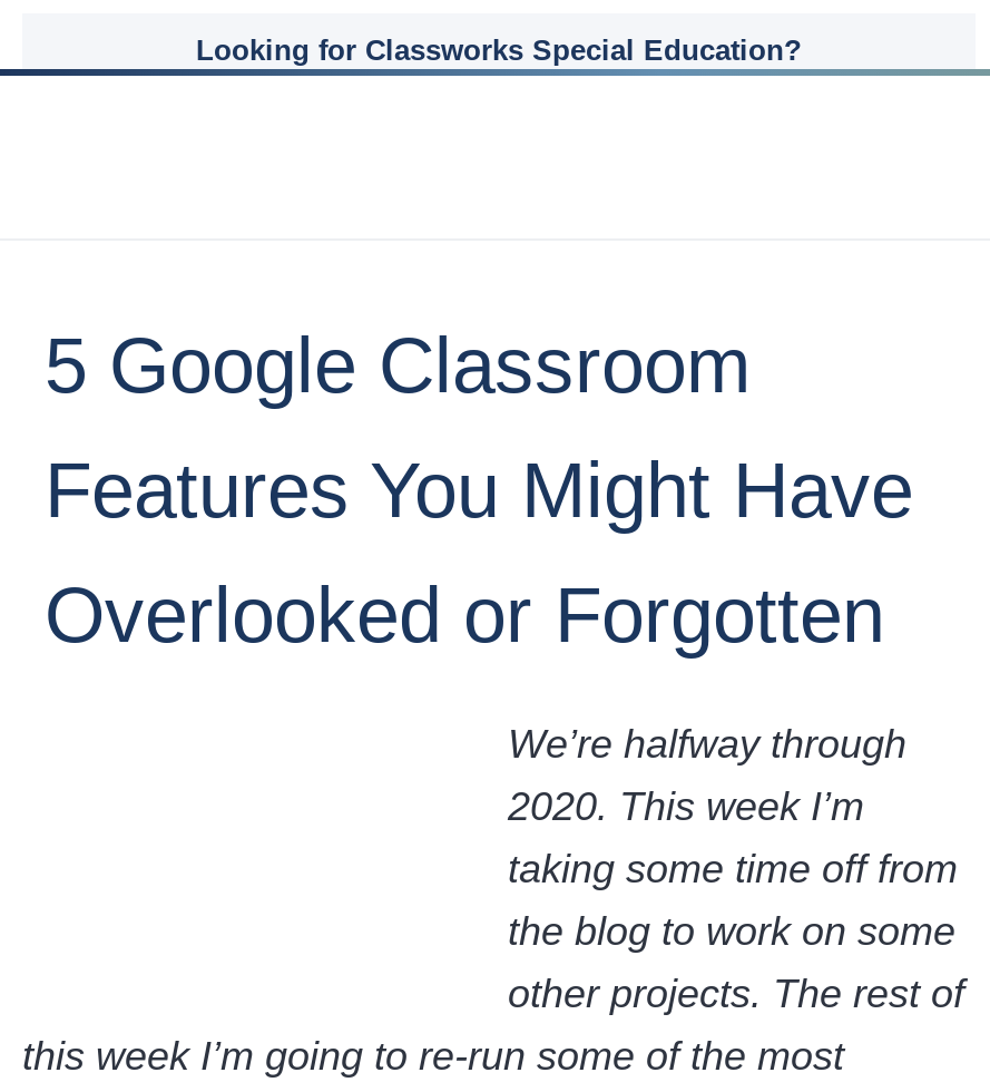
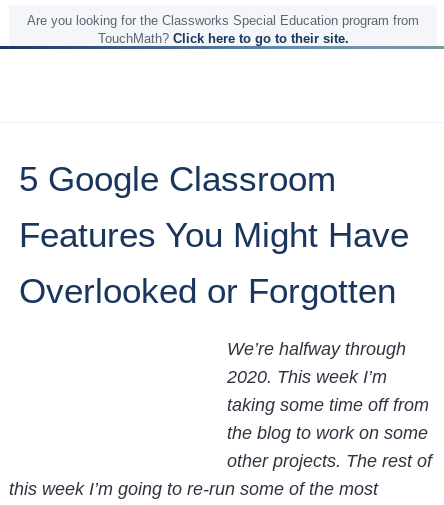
[196,33,802,67] Looking for Classworks Special Education? -> [27,13,419,46] Are you looking for the Classworks Special Education program from | TouchMath? Click here to go to their site.

